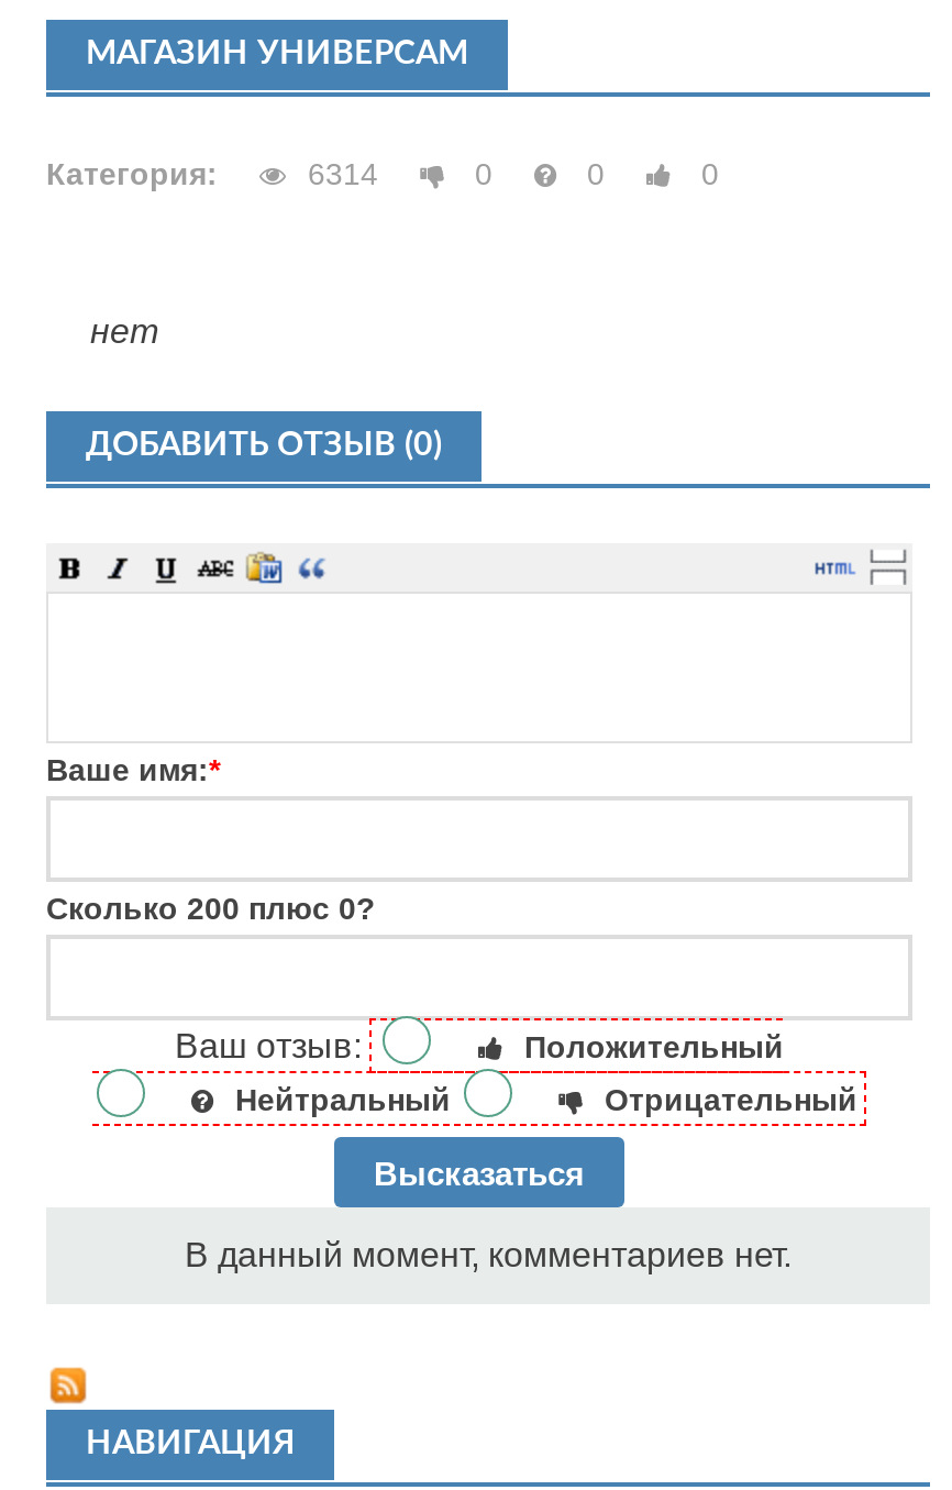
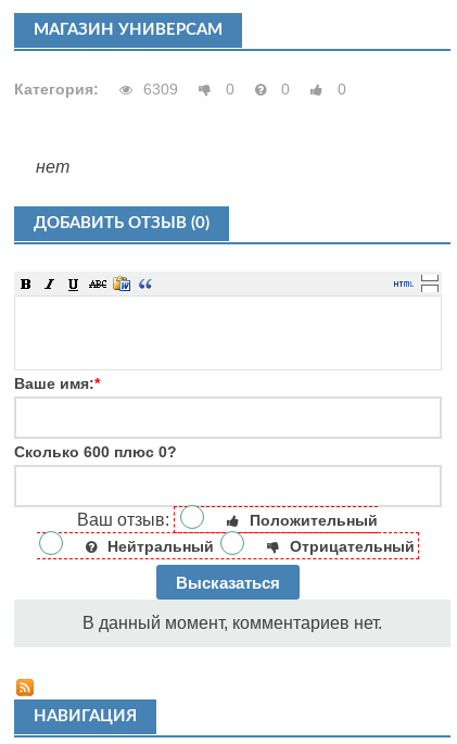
[308,156,378,191] 6314 -> [143,80,178,98] 6309
[46,891,376,926] Сколько 200 плюс 0? -> [14,443,177,461] Сколько 600 плюс 0?

